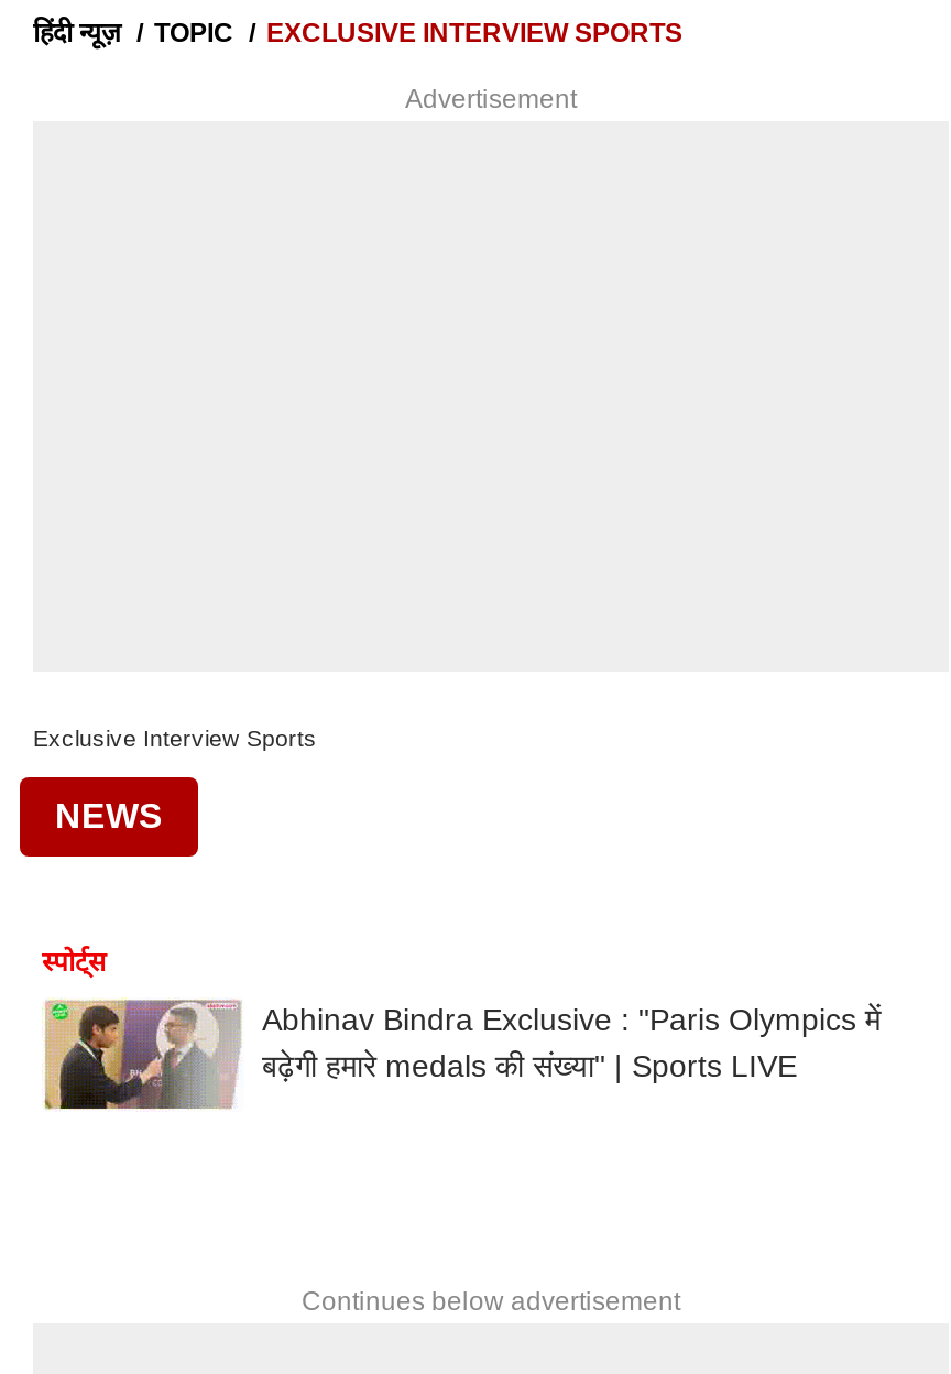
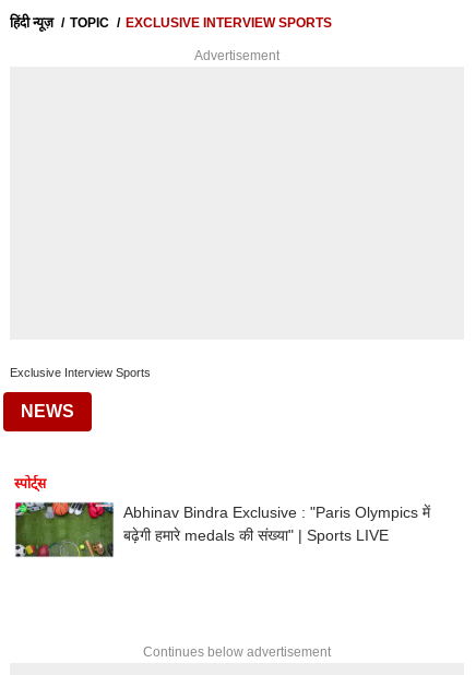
[44,1000,242,1110] [image] -> [15,501,115,558] [image]

